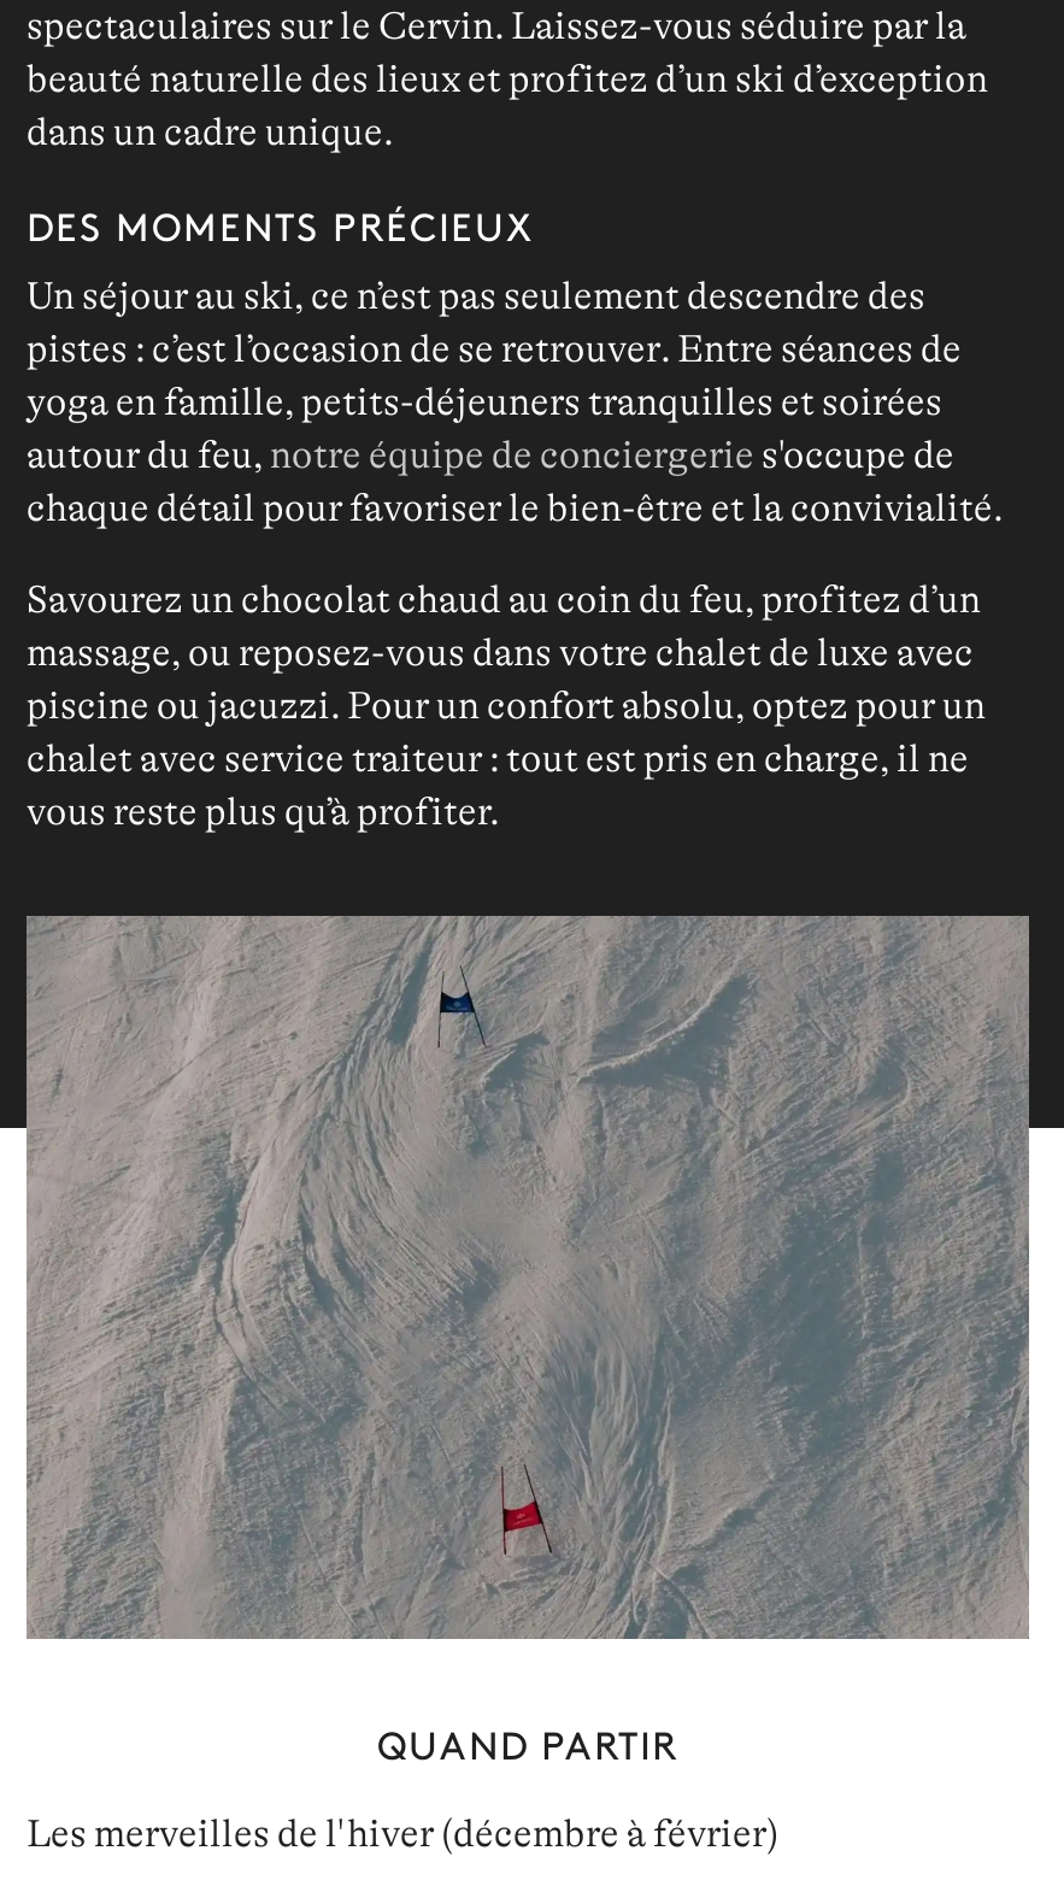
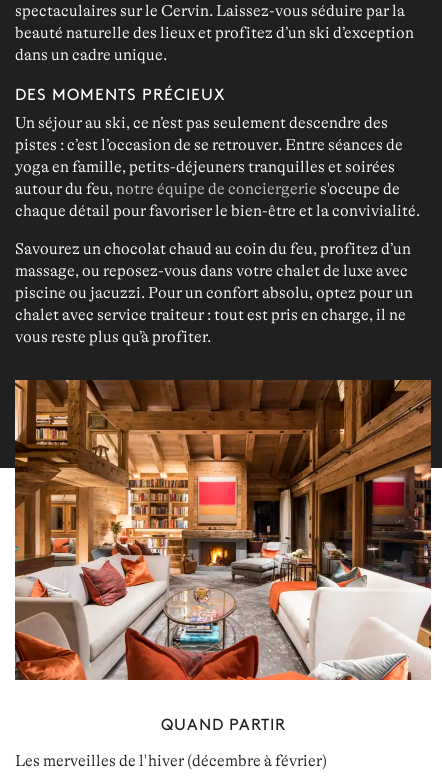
[24,913,1031,1641] [image] -> [14,379,431,681] [image]

